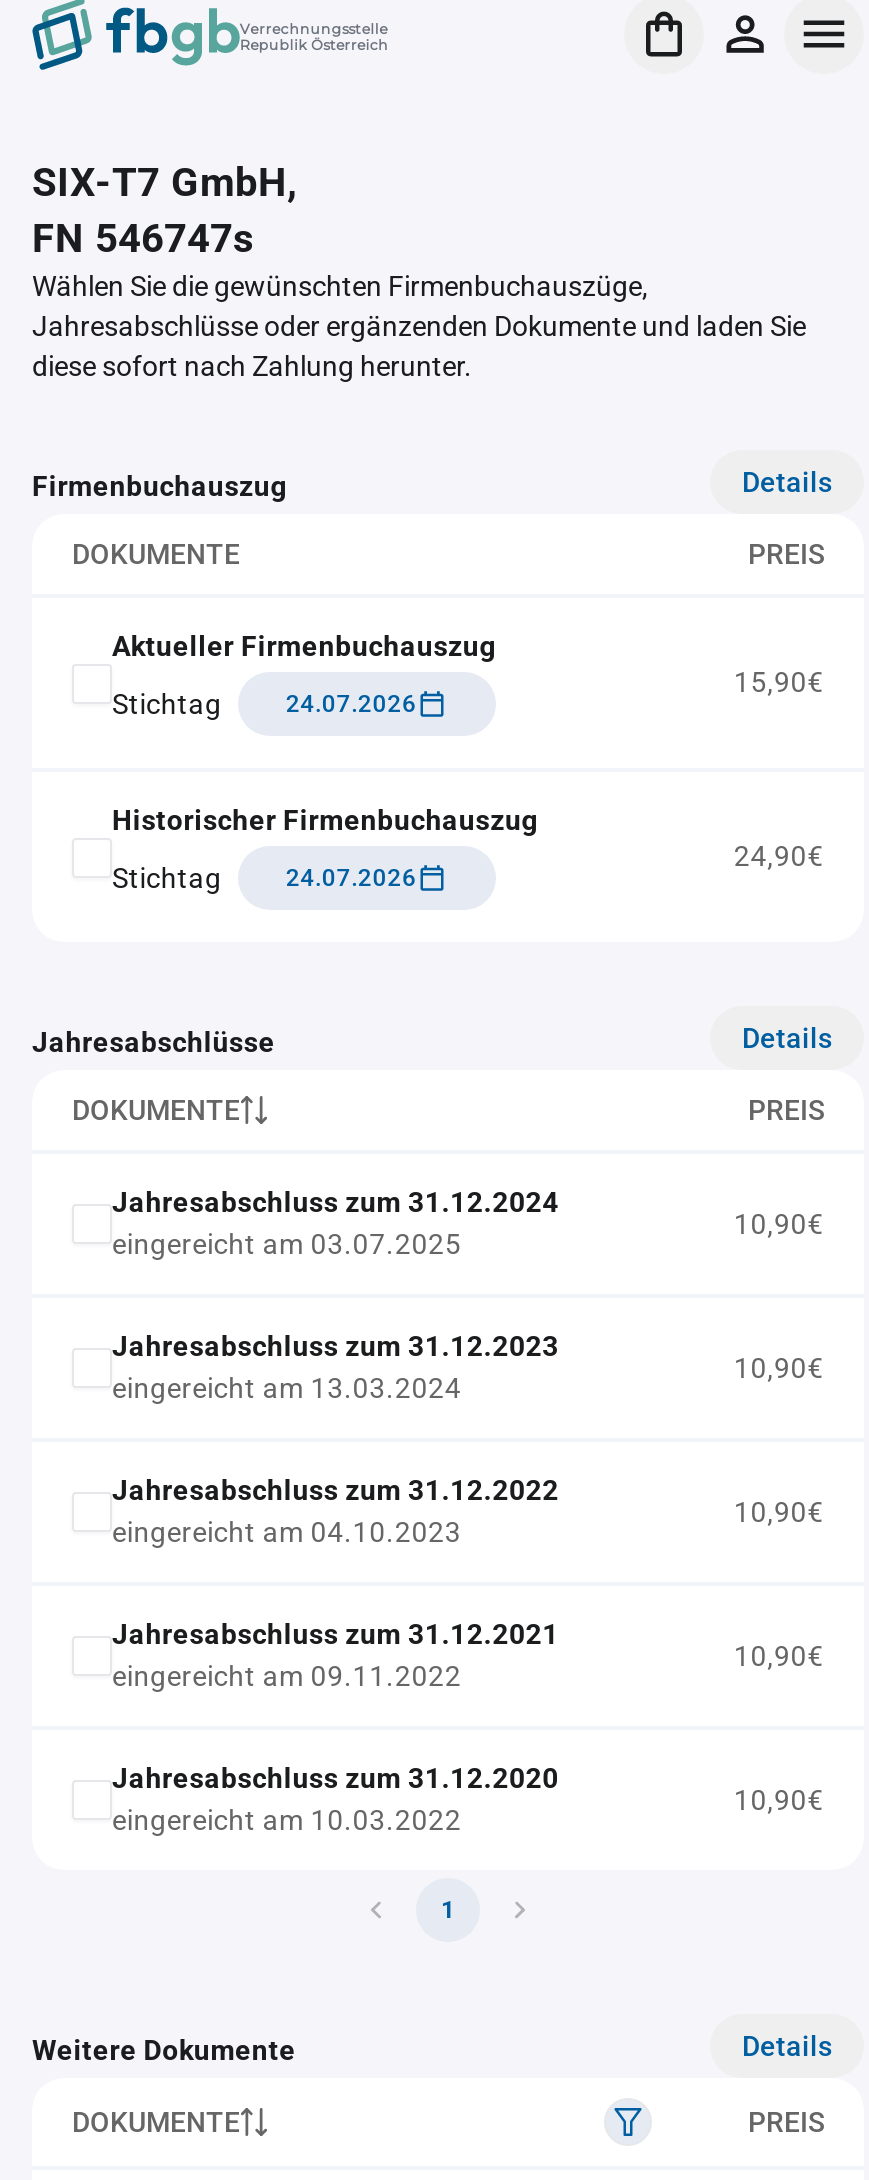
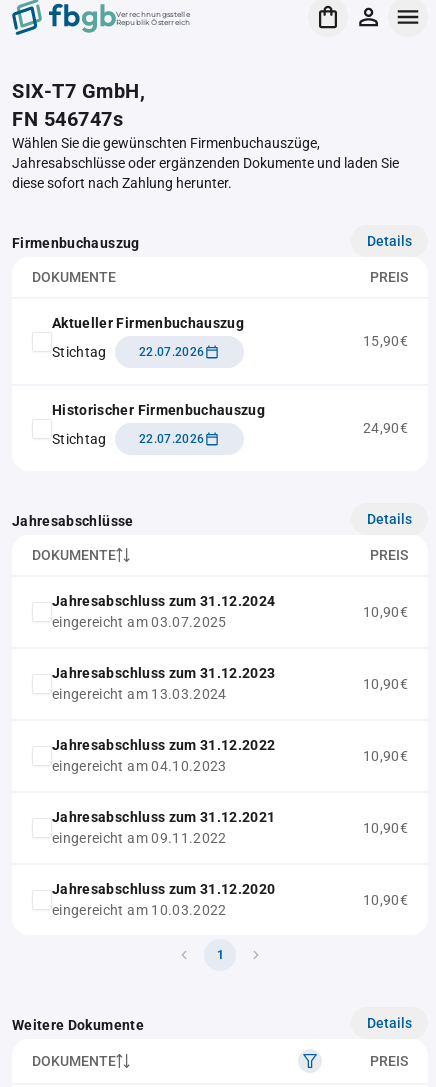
[286,690,417,718] 24.07.2026 -> [139,345,204,359] 22.07.2026
[286,864,417,892] 24.07.2026 -> [139,432,204,446] 22.07.2026

